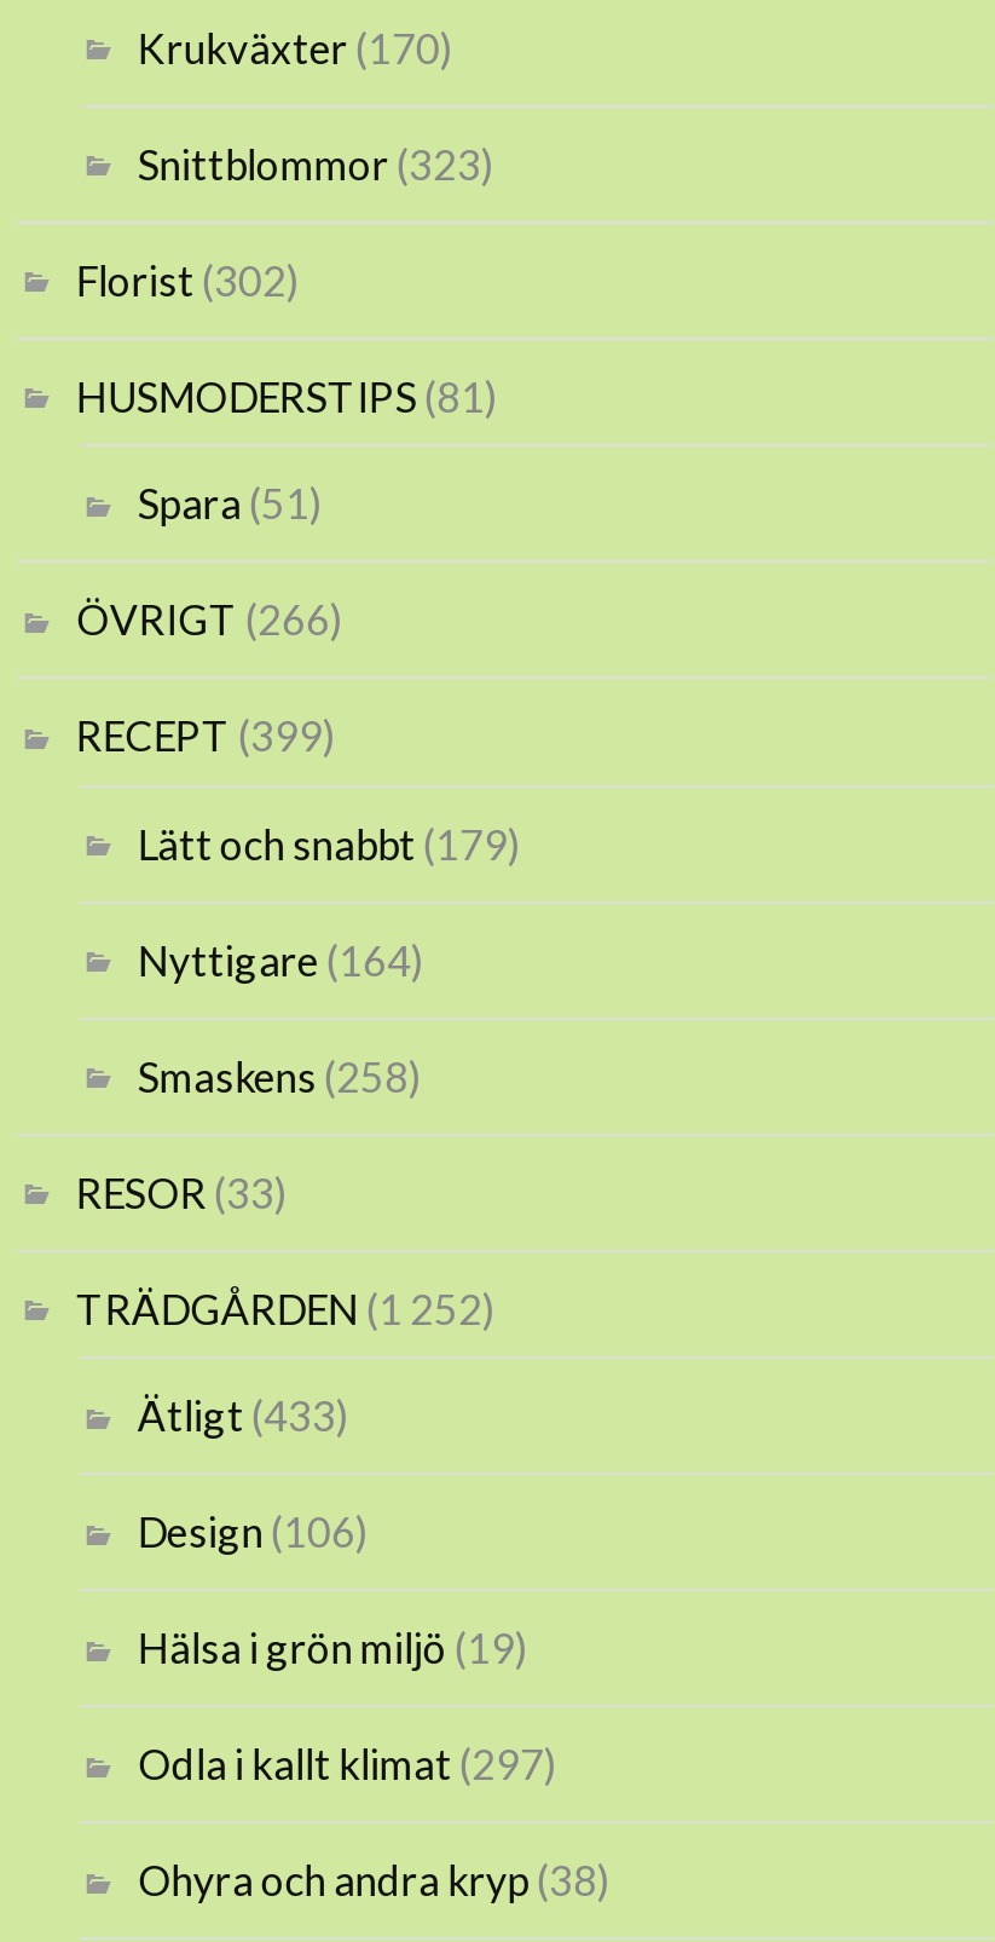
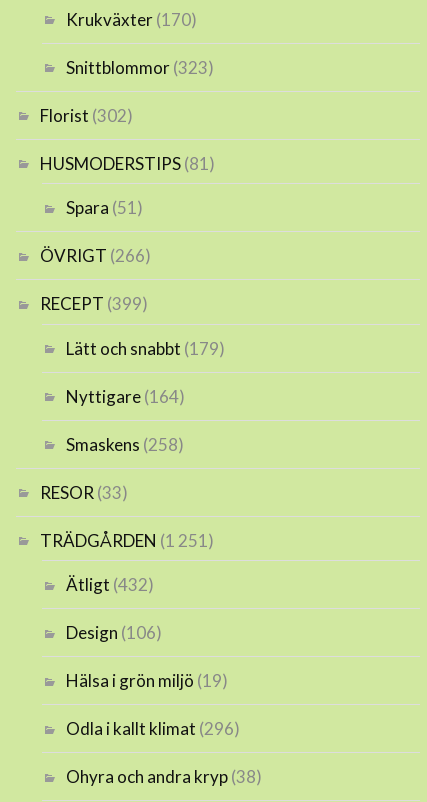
[76,1283,497,1333] TRÄDGÅRDEN (1 252) -> [40,529,214,550] TRÄDGÅRDEN (1 251)
[138,1390,350,1441] Ätligt (433) -> [66,574,154,595] Ätligt (432)
[138,1739,558,1790] Odla i kallt klimat (297) -> [66,718,240,739] Odla i kallt klimat (296)

